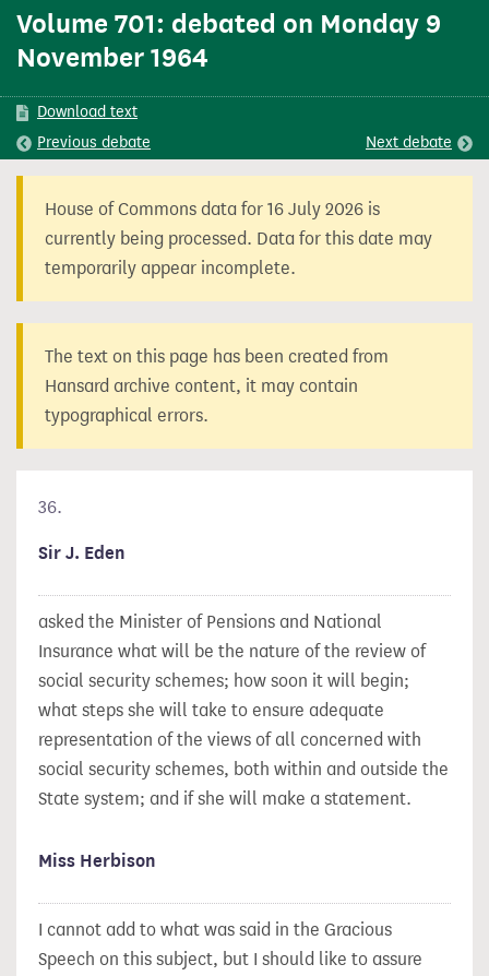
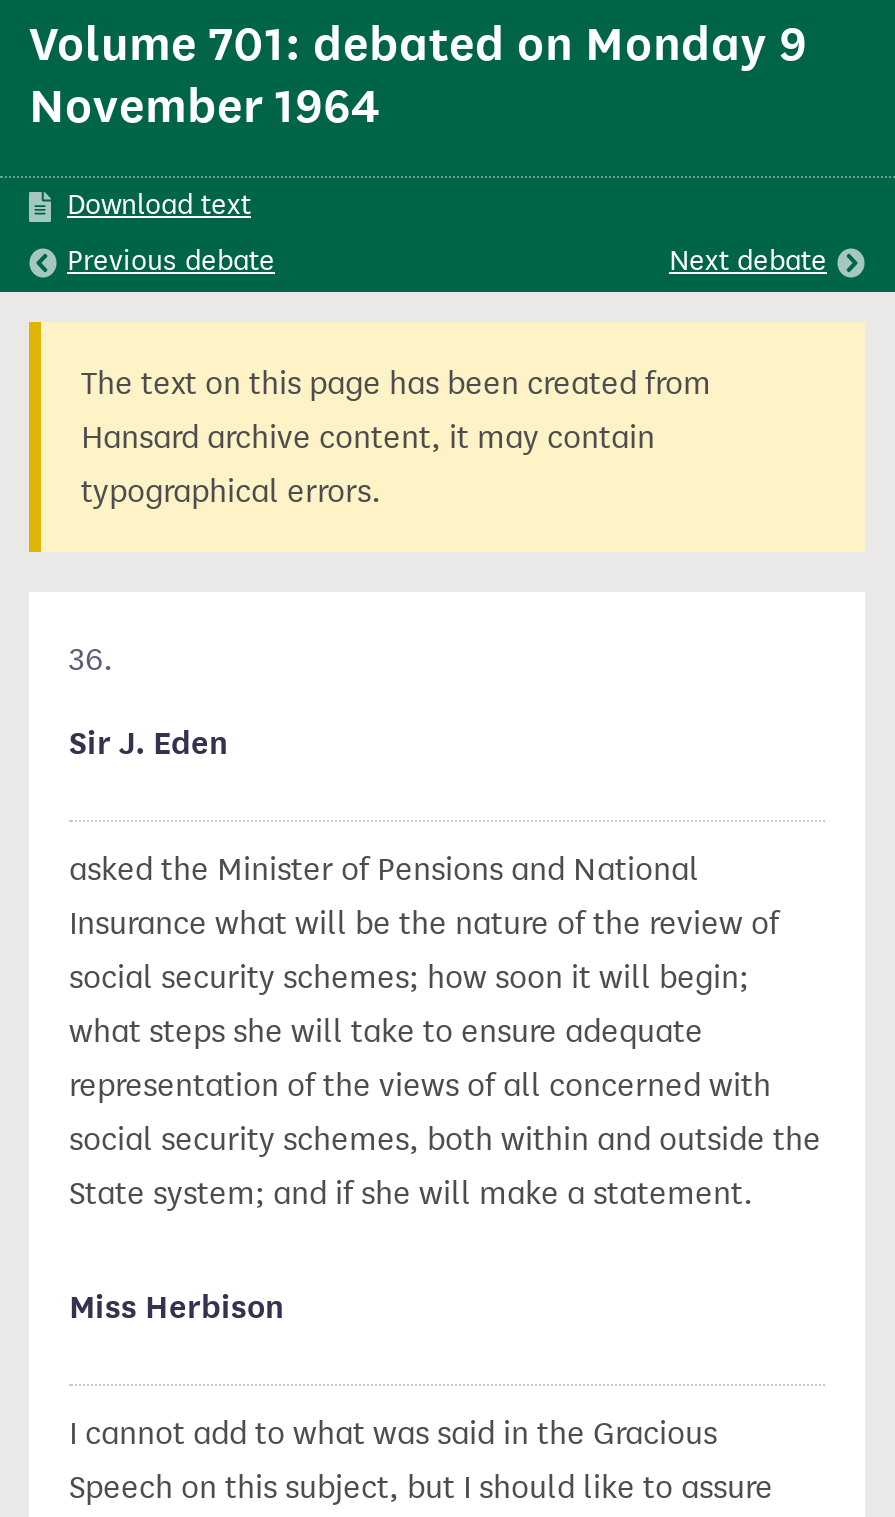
[45,199,432,278] House of Commons data for 16 July 2026 is | currently being processed. Data for this date may | temporarily appear incomplete. -> none

